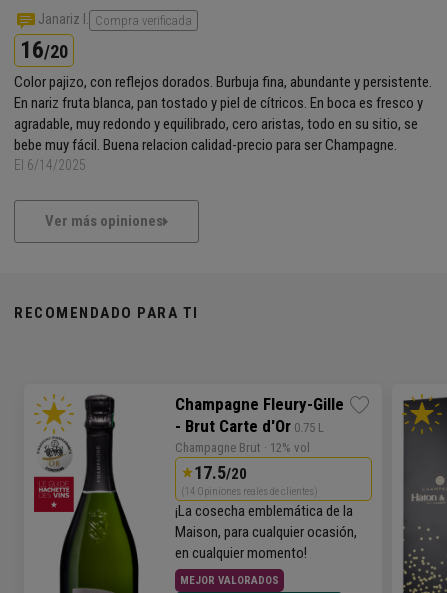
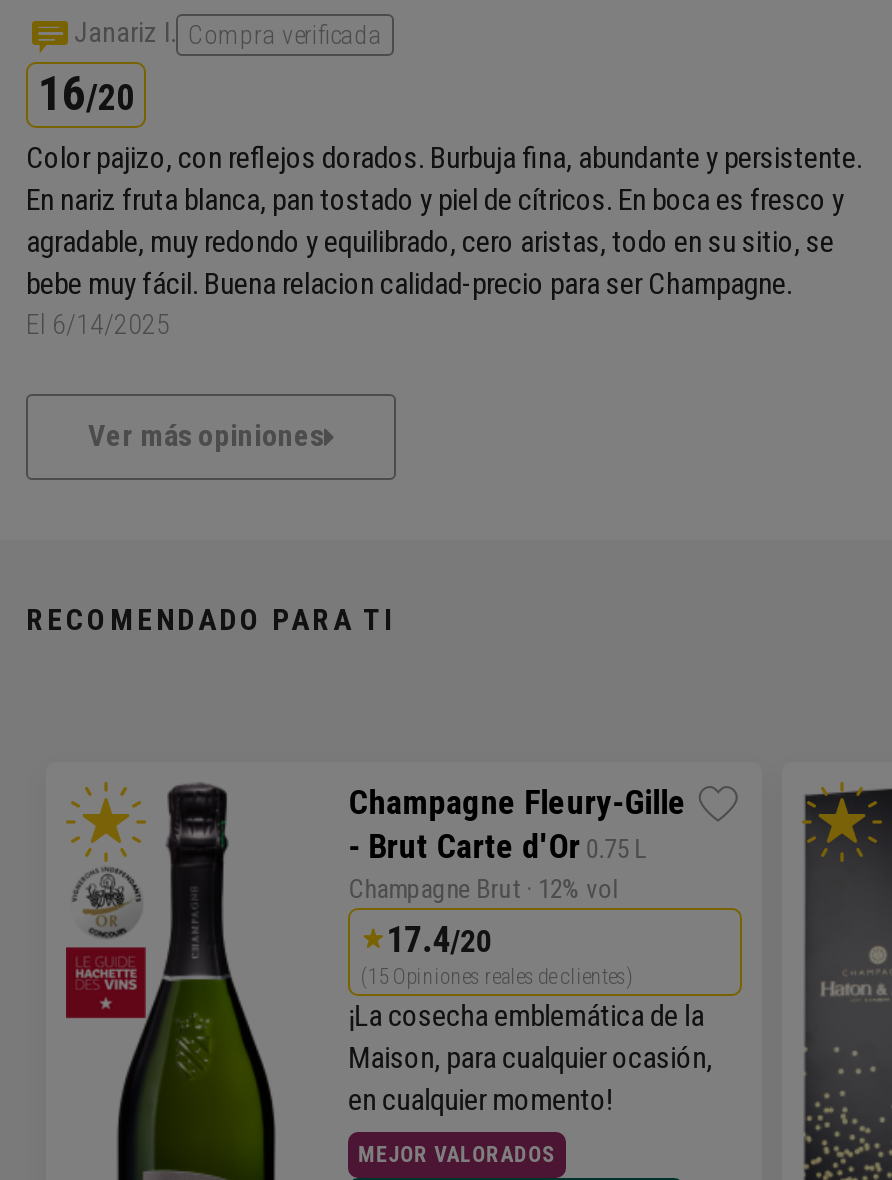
[194,462,247,483] 17.5/20 -> [386,918,492,960] 17.4/20
[181,485,318,498] (14 Opiniones reales de clientes) -> [360,964,634,990] (15 Opiniones reales de clientes)

